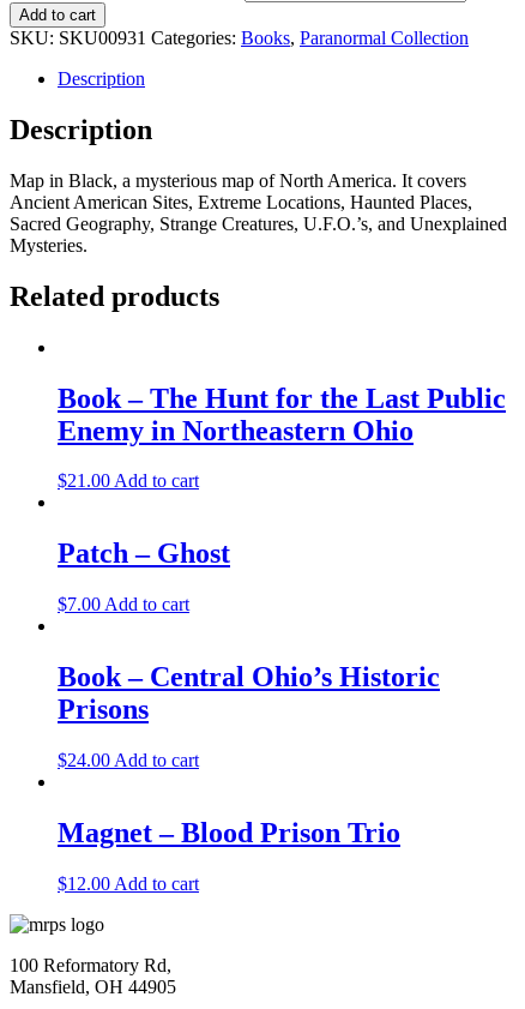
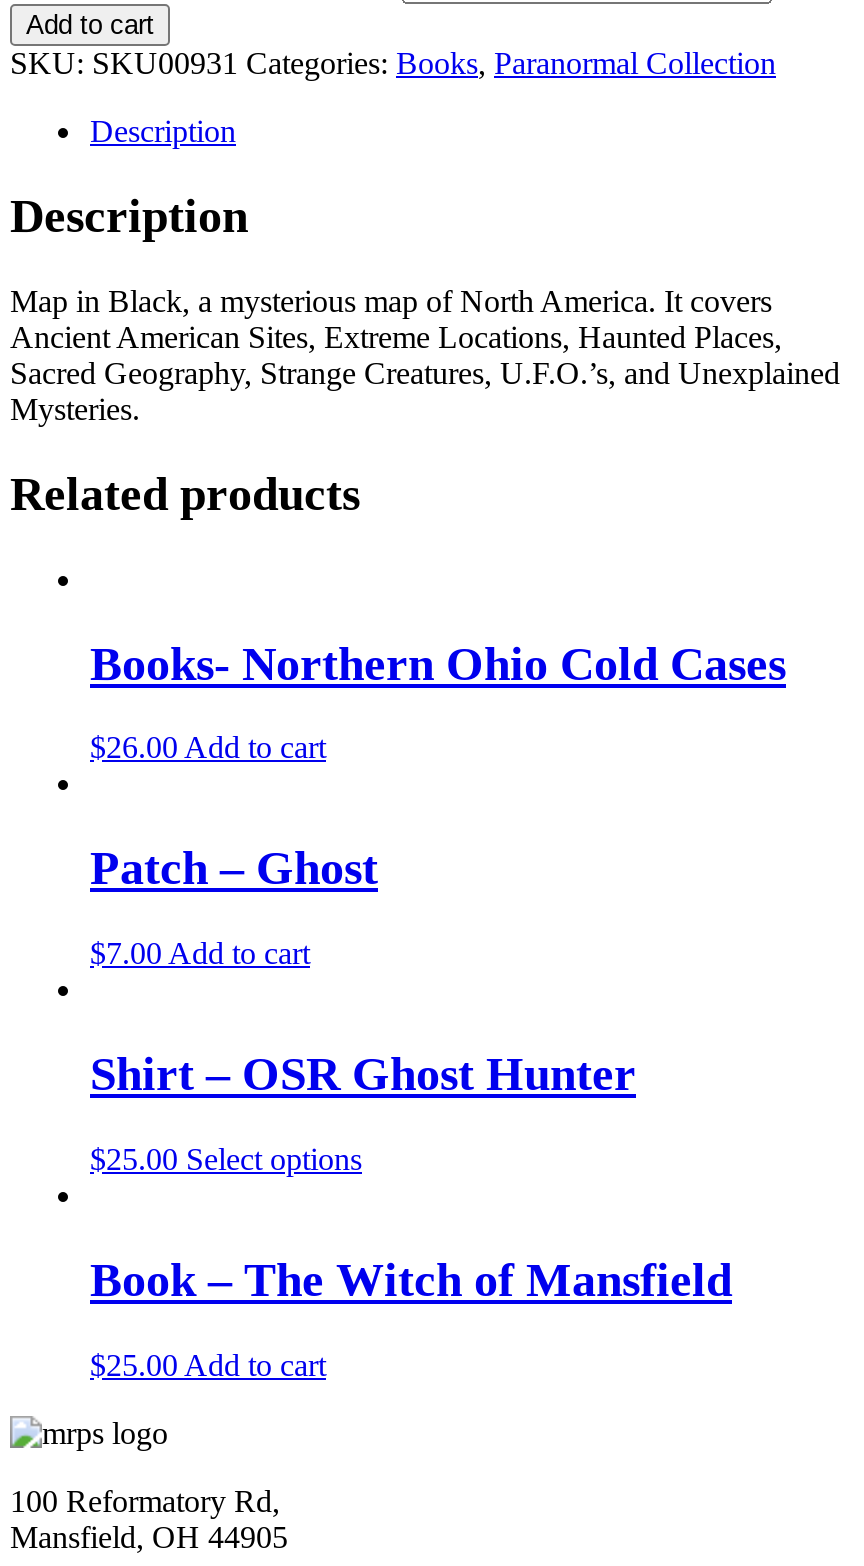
[58,382,506,446] Book – The Hunt for the Last Public | Enemy in Northeastern Ohio -> [90,637,786,689] Books- Northern Ohio Cold Cases
[58,471,199,491] $21.00 Add to cart -> [90,731,326,765] $26.00 Add to cart
[58,661,440,725] Book – Central Ohio’s Historic | Prisons -> [90,1048,636,1100] Shirt – OSR Ghost Hunter
[58,750,199,770] $24.00 Add to cart -> [90,1142,362,1176] $25.00 Select options
[58,817,400,848] Magnet – Blood Prison Trio -> [90,1254,732,1306] Book – The Witch of Mansfield
[58,873,199,894] $12.00 Add to cart -> [90,1348,326,1382] $25.00 Add to cart

